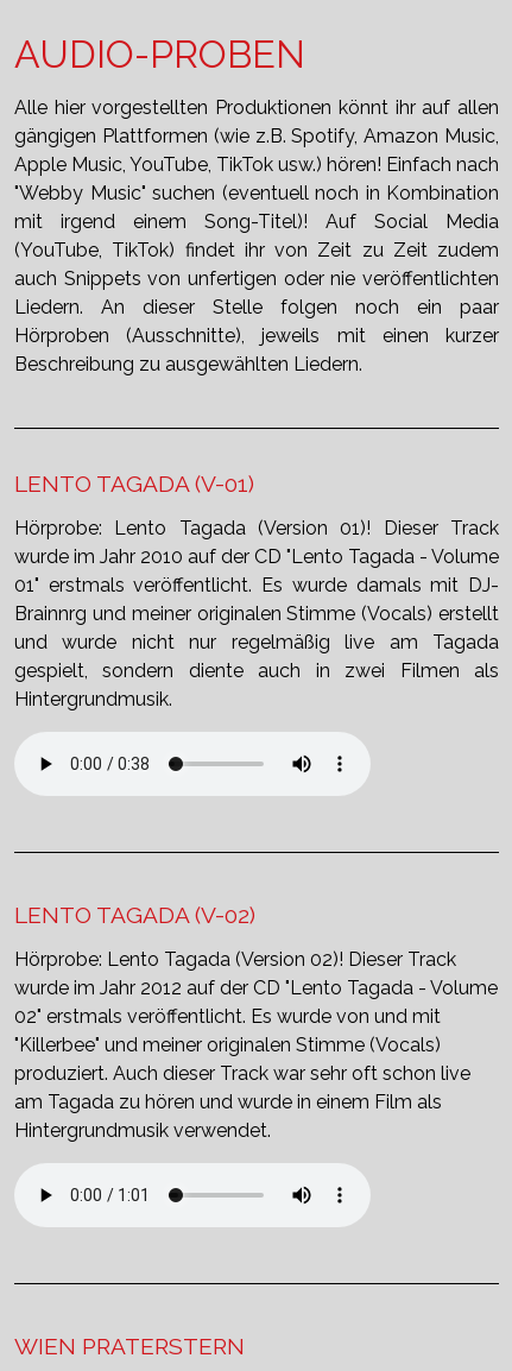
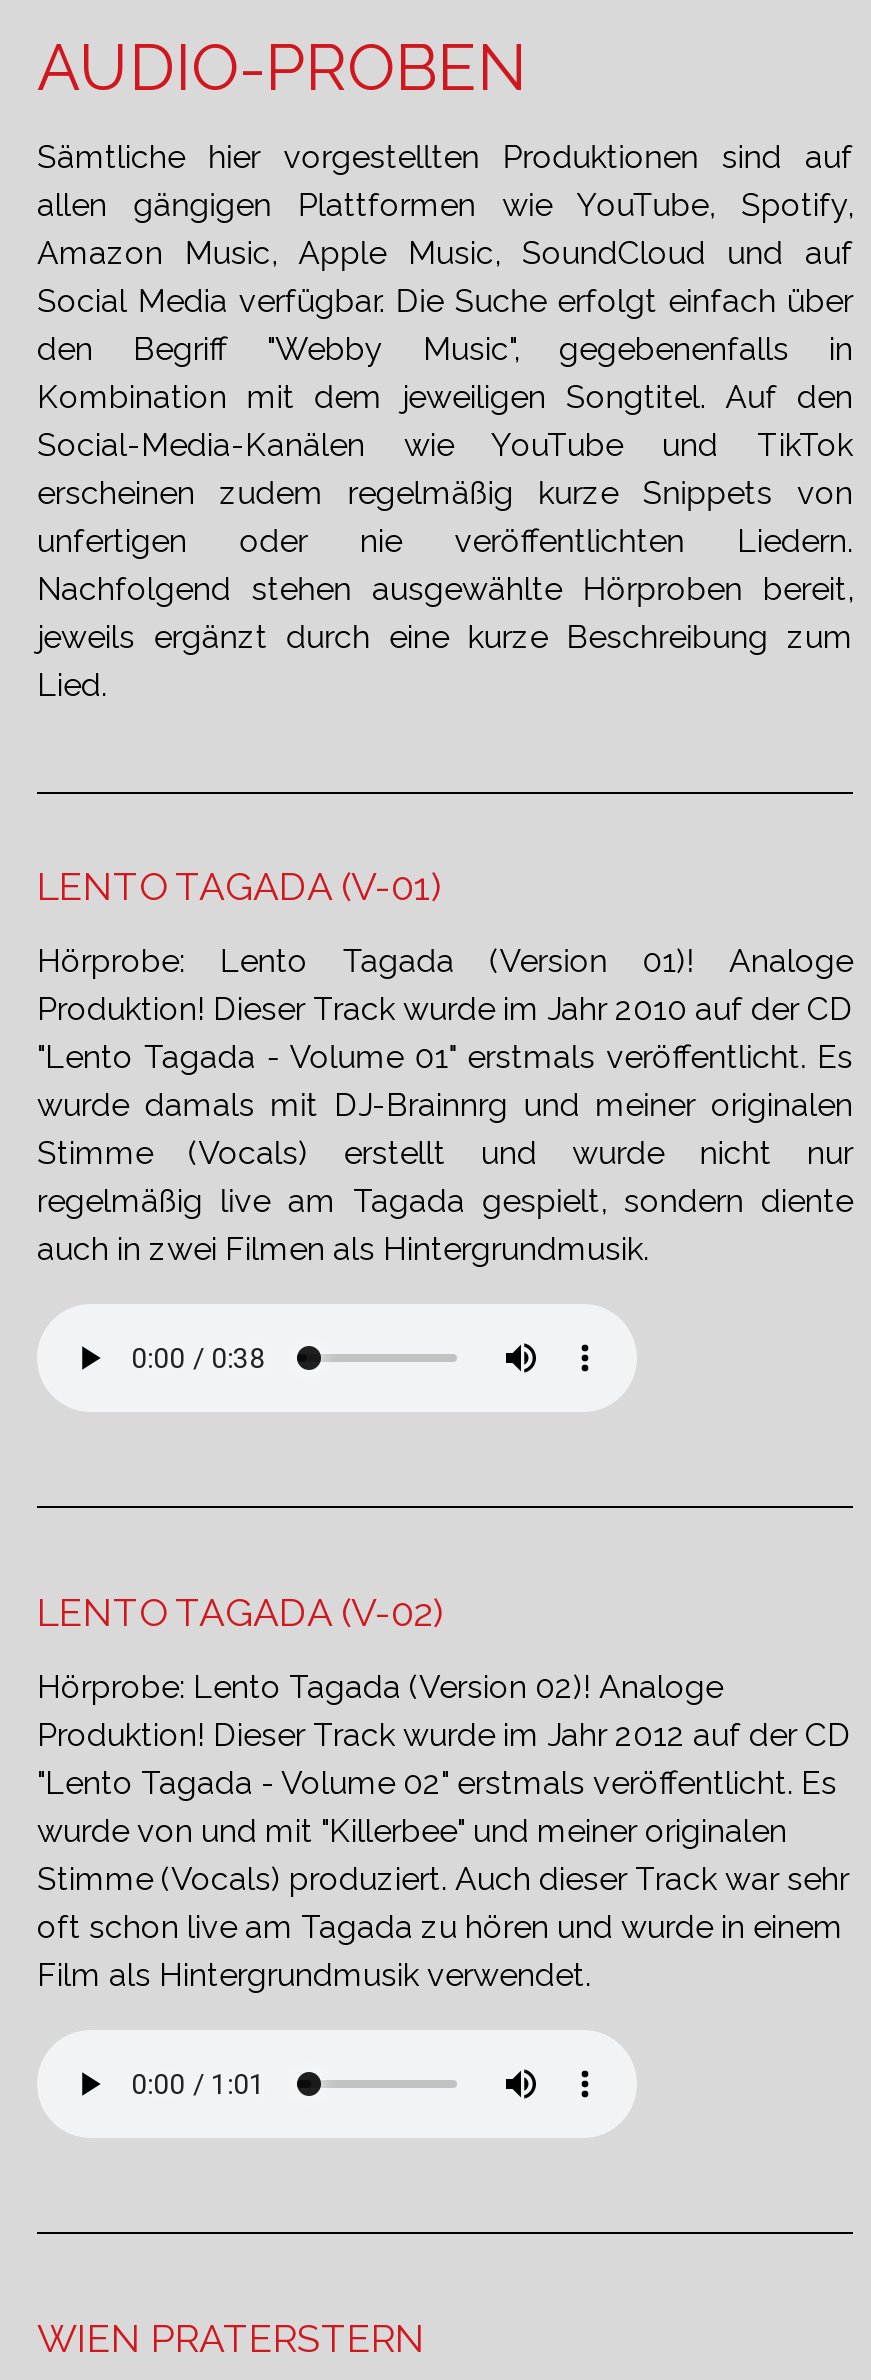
[14,97,499,376] Alle hier vorgestellten Produktionen könnt ihr auf allen | gängigen Plattformen (wie z.B. Spotify, Amazon Music, | Apple Music, YouTube, TikTok usw.) hören! Einfach nach | "Webby Music" suchen (eventuell noch in Kombination | mit irgend einem Song-Titel)! Auf Social Media | (YouTube, TikTok) findet ihr von Zeit zu Zeit zudem | auch Snippets von unfertigen oder nie veröffentlichten | Liedern. An dieser Stelle folgen noch ein paar | Hörproben (Ausschnitte), jeweils mit einen kurzer | Beschreibung zu ausgewählten Liedern. -> [37,139,853,705] Sämtliche hier vorgestellten Produktionen sind auf | allen gängigen Plattformen wie YouTube, Spotify, | Amazon Music, Apple Music, SoundCloud und auf | Social Media verfügbar. Die Suche erfolgt einfach über | den Begriff "Webby Music", gegebenenfalls in | Kombination mit dem jeweiligen Songtitel. Auf den | Social-Media-Kanälen wie YouTube und TikTok | erscheinen zudem regelmäßig kurze Snippets von | unfertigen oder nie veröffentlichten Liedern. | Nachfolgend stehen ausgewählte Hörproben bereit, | jeweils ergänzt durch eine kurze Beschreibung zum | Lied.
[14,517,499,711] Hörprobe: Lento Tagada (Version 01)! Dieser Track | wurde im Jahr 2010 auf der CD "Lento Tagada - Volume | 01" erstmals veröffentlicht. Es wurde damals mit DJ- | Brainnrg und meiner originalen Stimme (Vocals) erstellt | und wurde nicht nur regelmäßig live am Tagada | gespielt, sondern diente auch in zwei Filmen als | Hintergrundmusik. -> [37,943,853,1269] Hörprobe: Lento Tagada (Version 01)! Analoge | Produktion! Dieser Track wurde im Jahr 2010 auf der CD | "Lento Tagada - Volume 01" erstmals veröffentlicht. Es | wurde damals mit DJ-Brainnrg und meiner originalen | Stimme (Vocals) erstellt und wurde nicht nur | regelmäßig live am Tagada gespielt, sondern diente | auch in zwei Filmen als Hintergrundmusik.
[14,948,498,1142] Hörprobe: Lento Tagada (Version 02)! Dieser Track | wurde im Jahr 2012 auf der CD "Lento Tagada - Volume | 02" erstmals veröffentlicht. Es wurde von und mit | "Killerbee" und meiner originalen Stimme (Vocals) | produziert. Auch dieser Track war sehr oft schon live | am Tagada zu hören und wurde in einem Film als | Hintergrundmusik verwendet. -> [37,1669,851,1995] Hörprobe: Lento Tagada (Version 02)! Analoge | Produktion! Dieser Track wurde im Jahr 2012 auf der CD | "Lento Tagada - Volume 02" erstmals veröffentlicht. Es | wurde von und mit "Killerbee" und meiner originalen | Stimme (Vocals) produziert. Auch dieser Track war sehr | oft schon live am Tagada zu hören und wurde in einem | Film als Hintergrundmusik verwendet.

